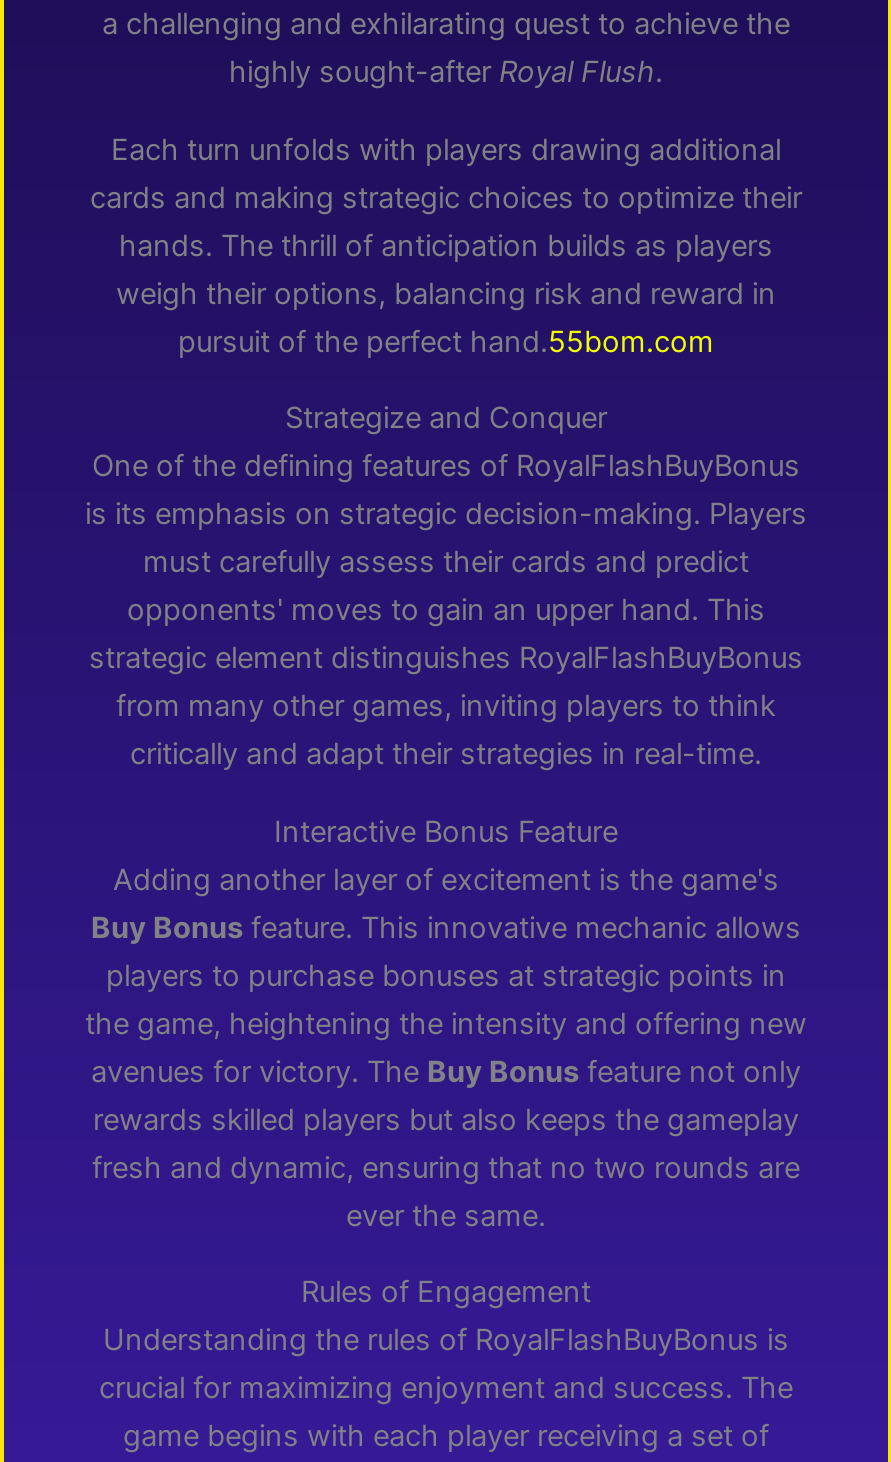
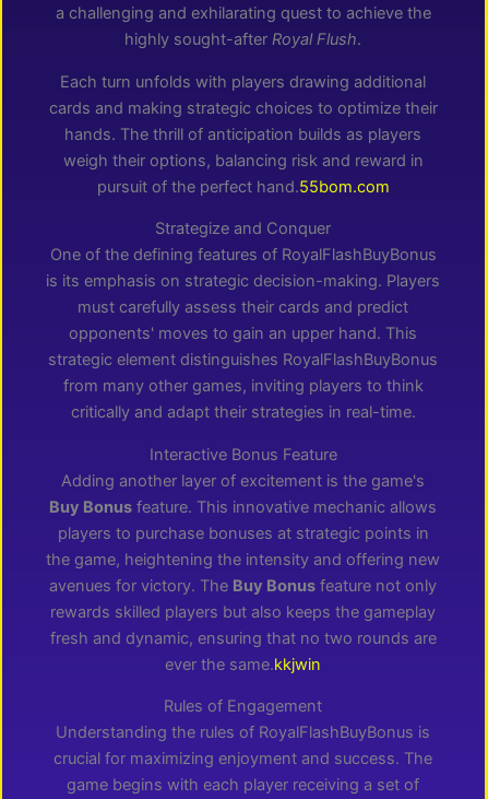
[346,1198,546,1234] ever the same. -> [165,655,322,674] ever the same. kkjwin

